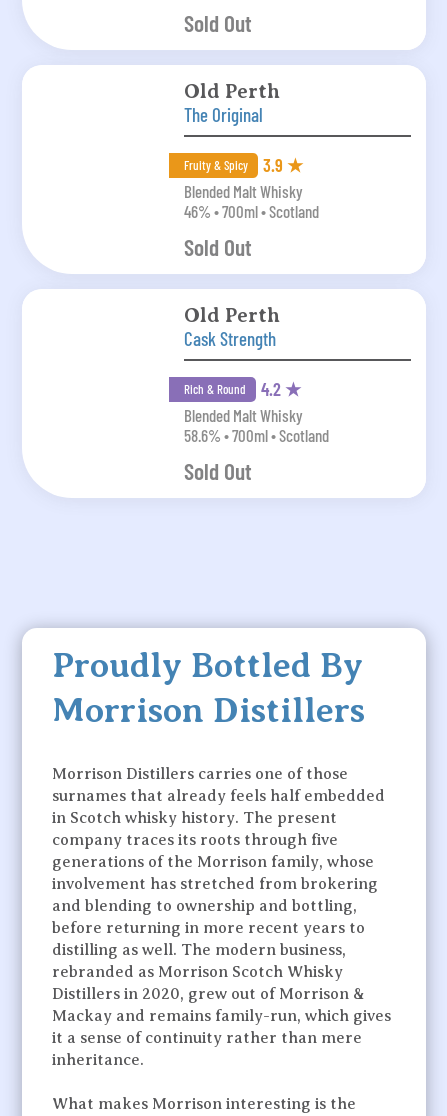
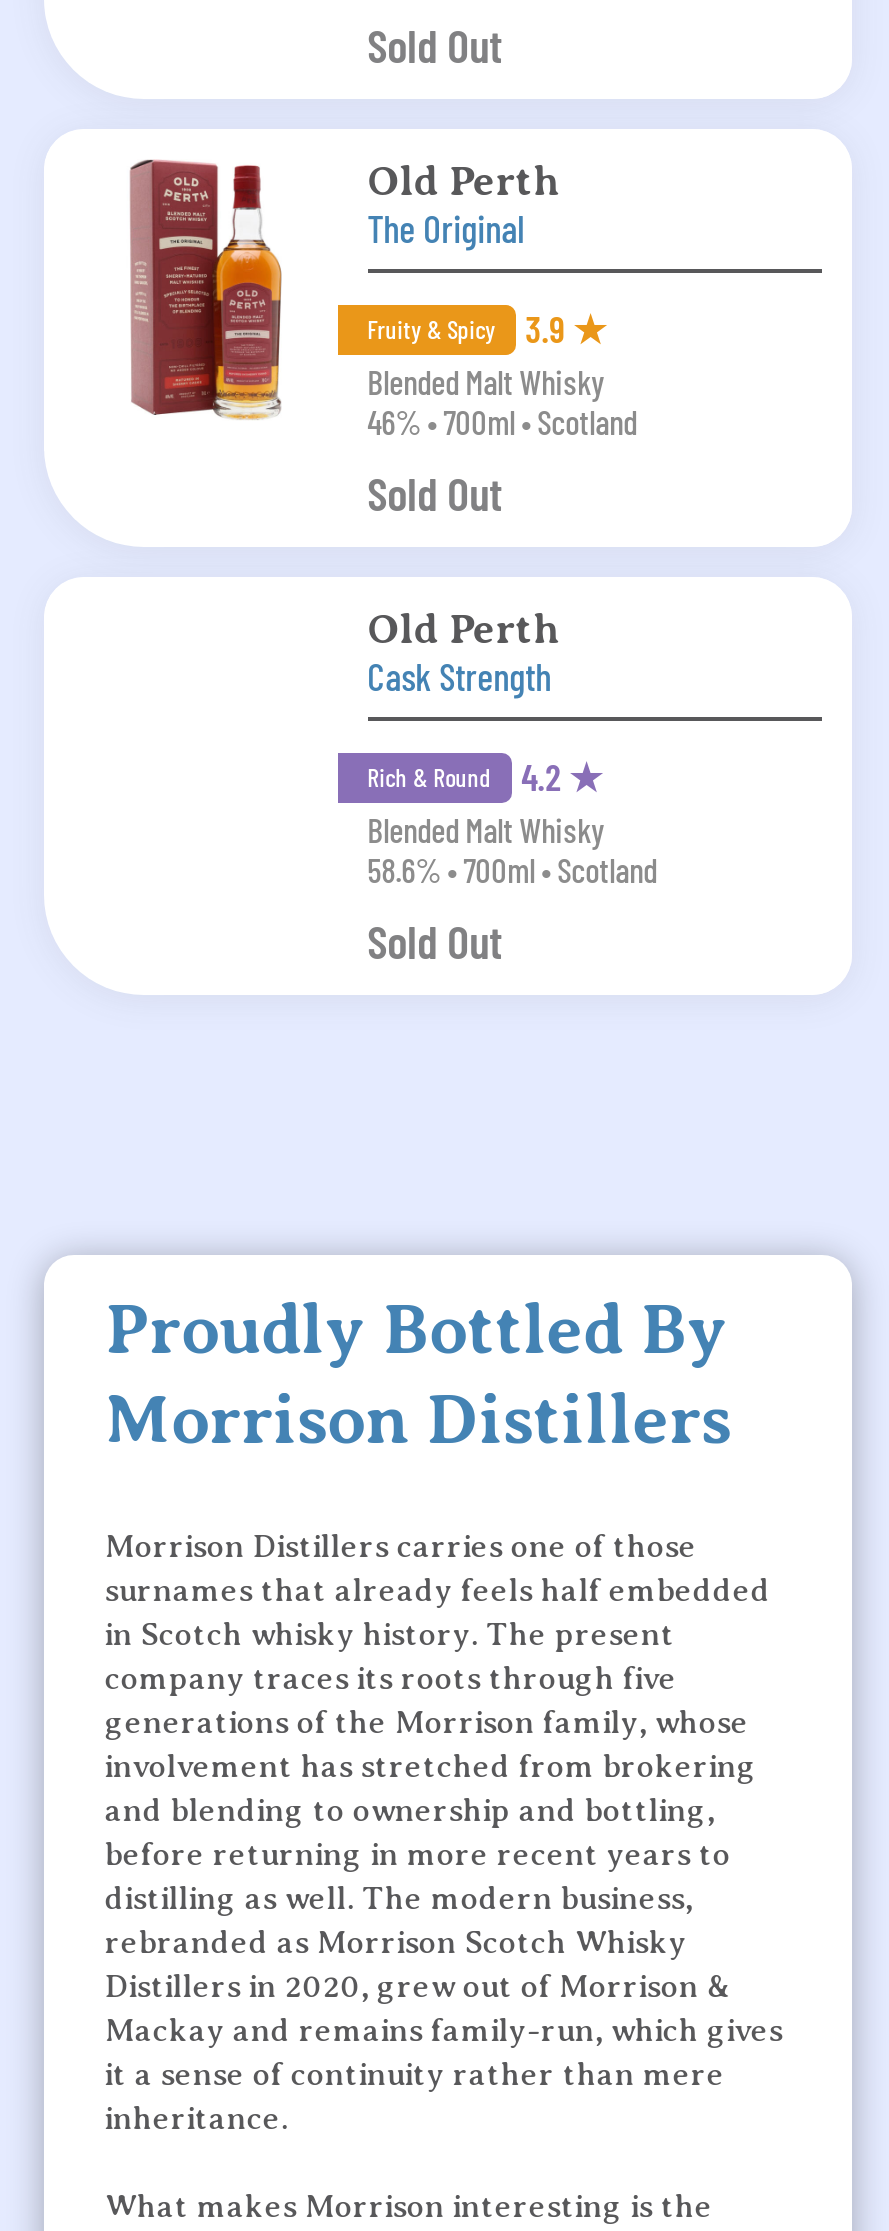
none -> [128,157,284,421] [image]

